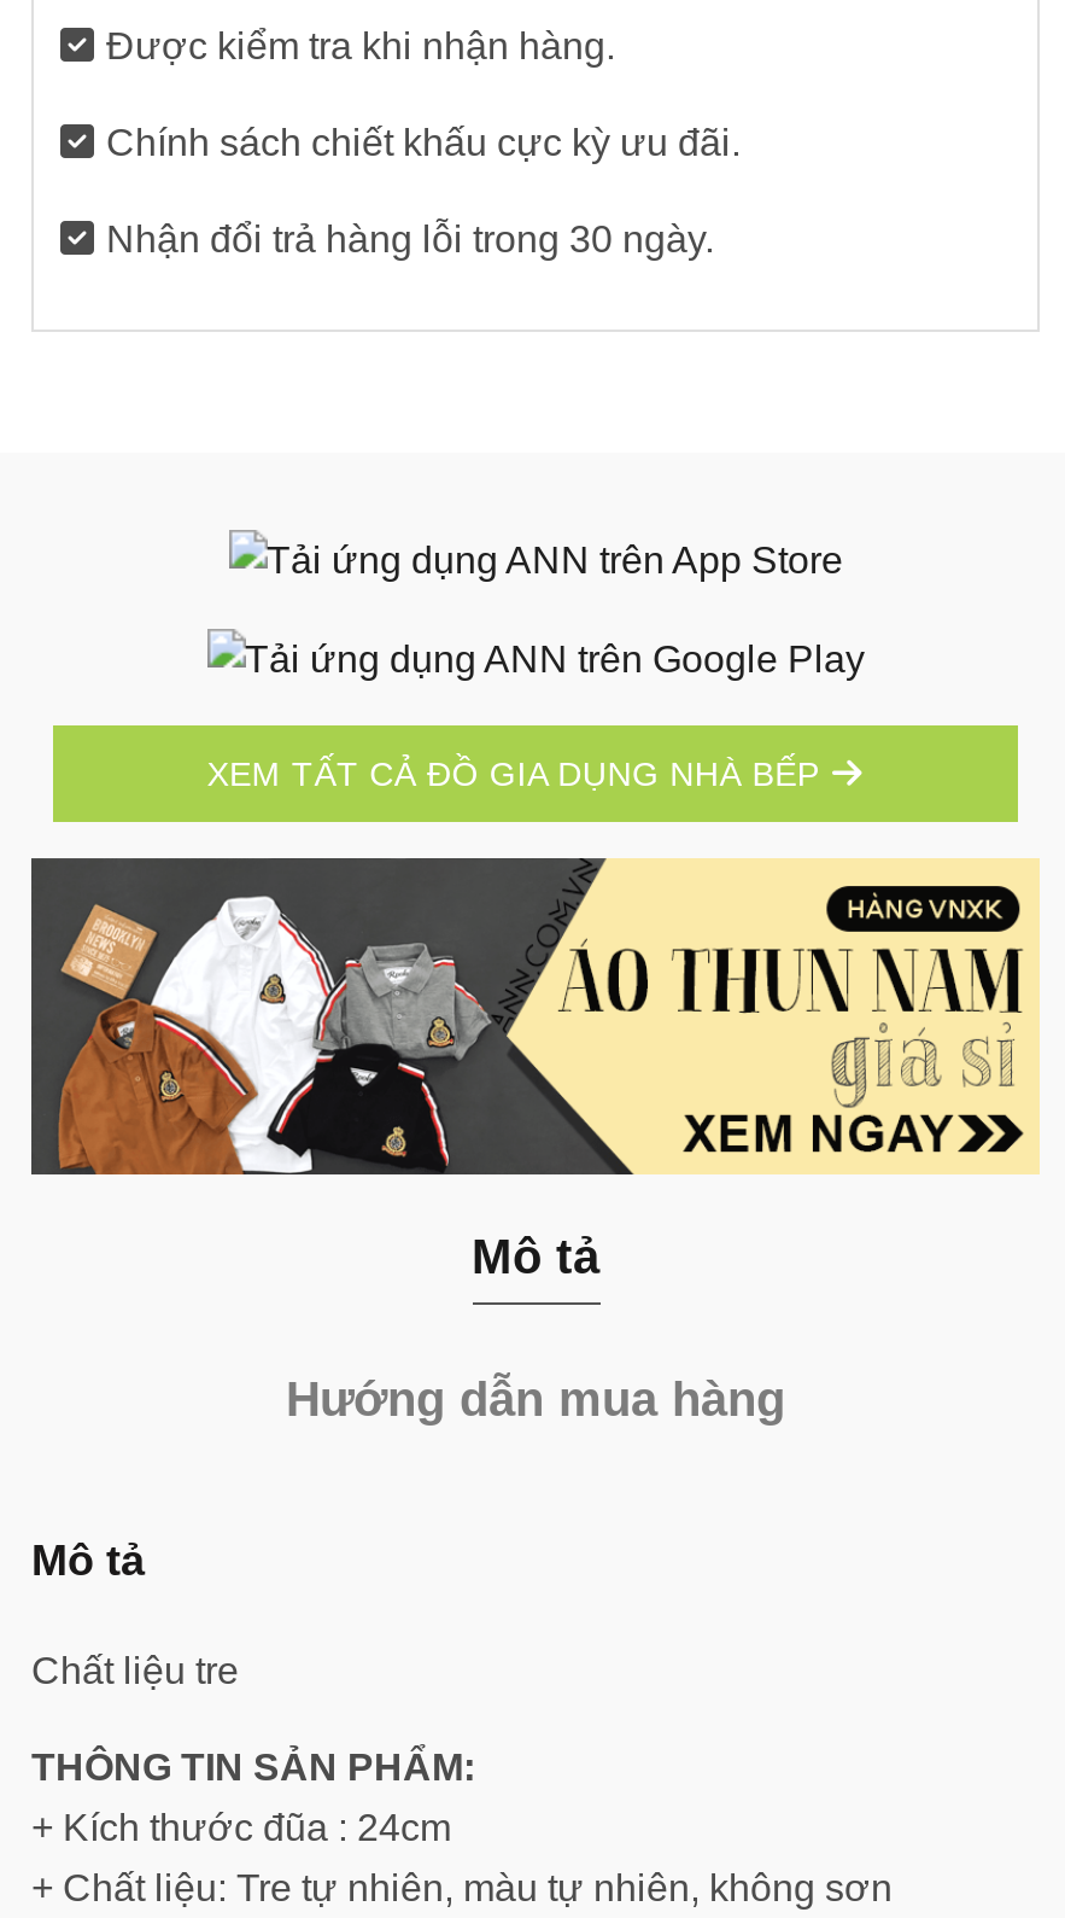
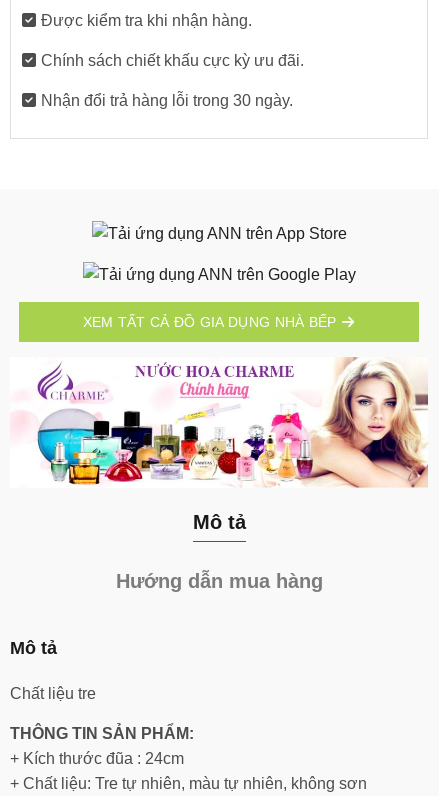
[29,856,1040,1177] [image] -> [10,357,429,488] [image]

